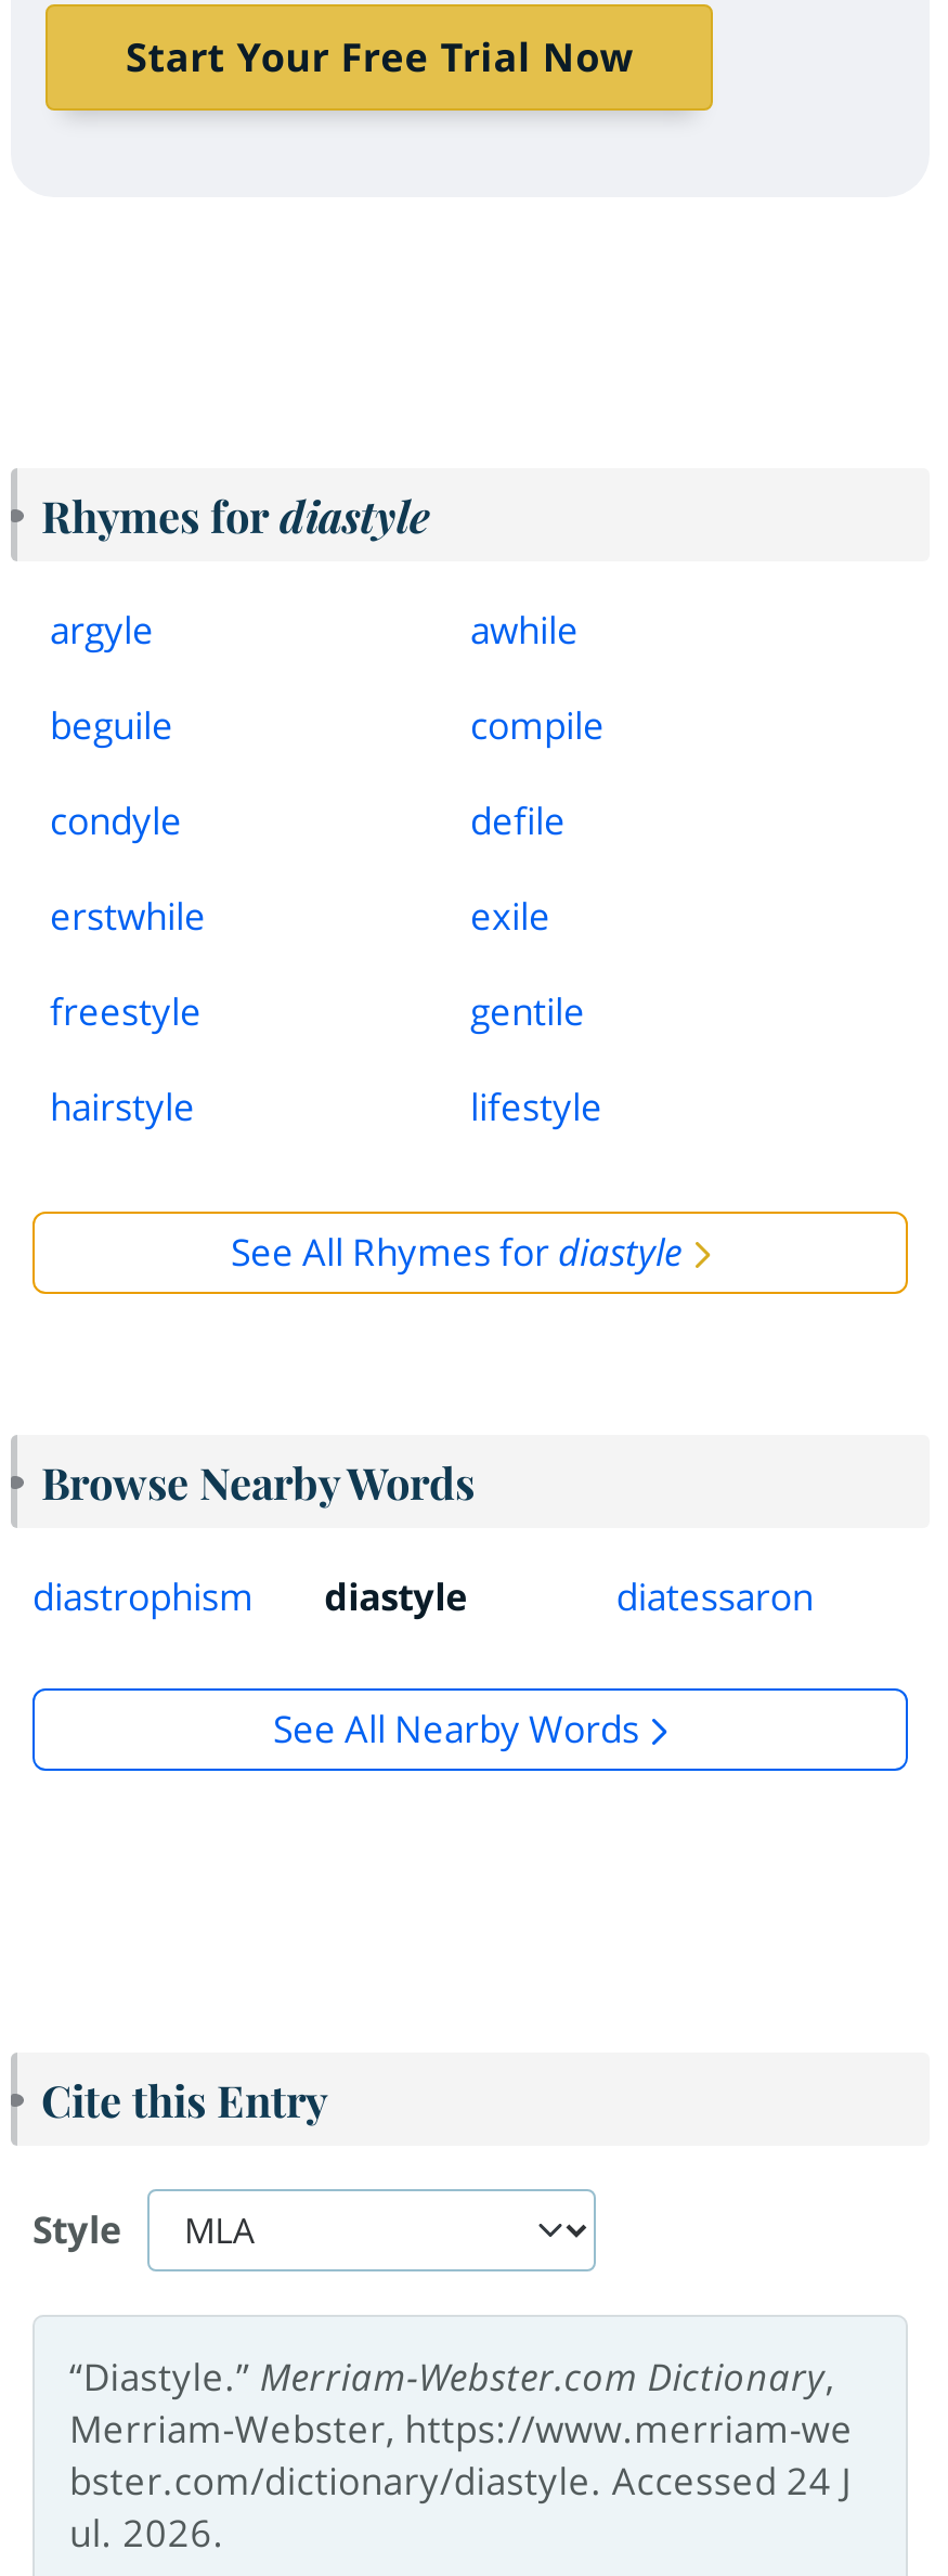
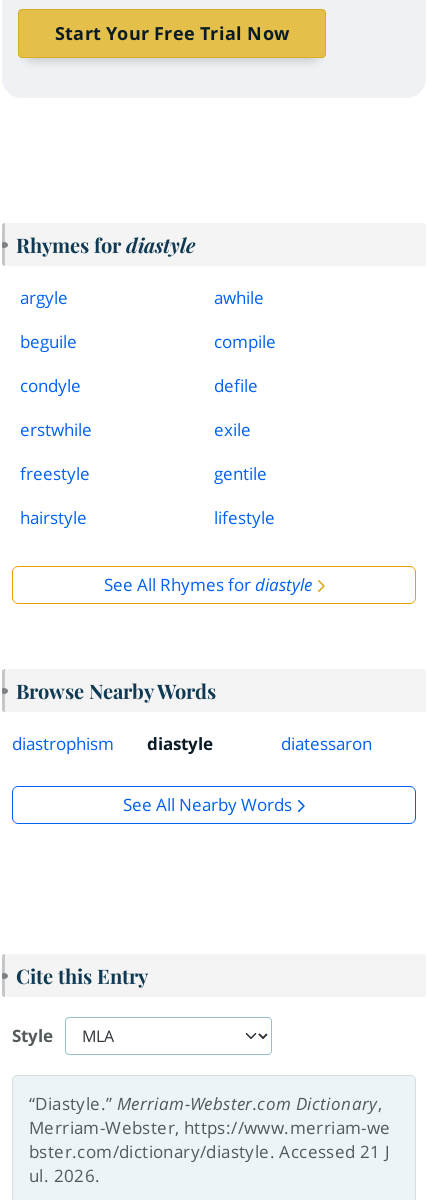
[69,2456,853,2506] bster.com/dictionary/diastyle. Accessed 24 J -> [29,1140,391,1163] bster.com/dictionary/diastyle. Accessed 21 J

